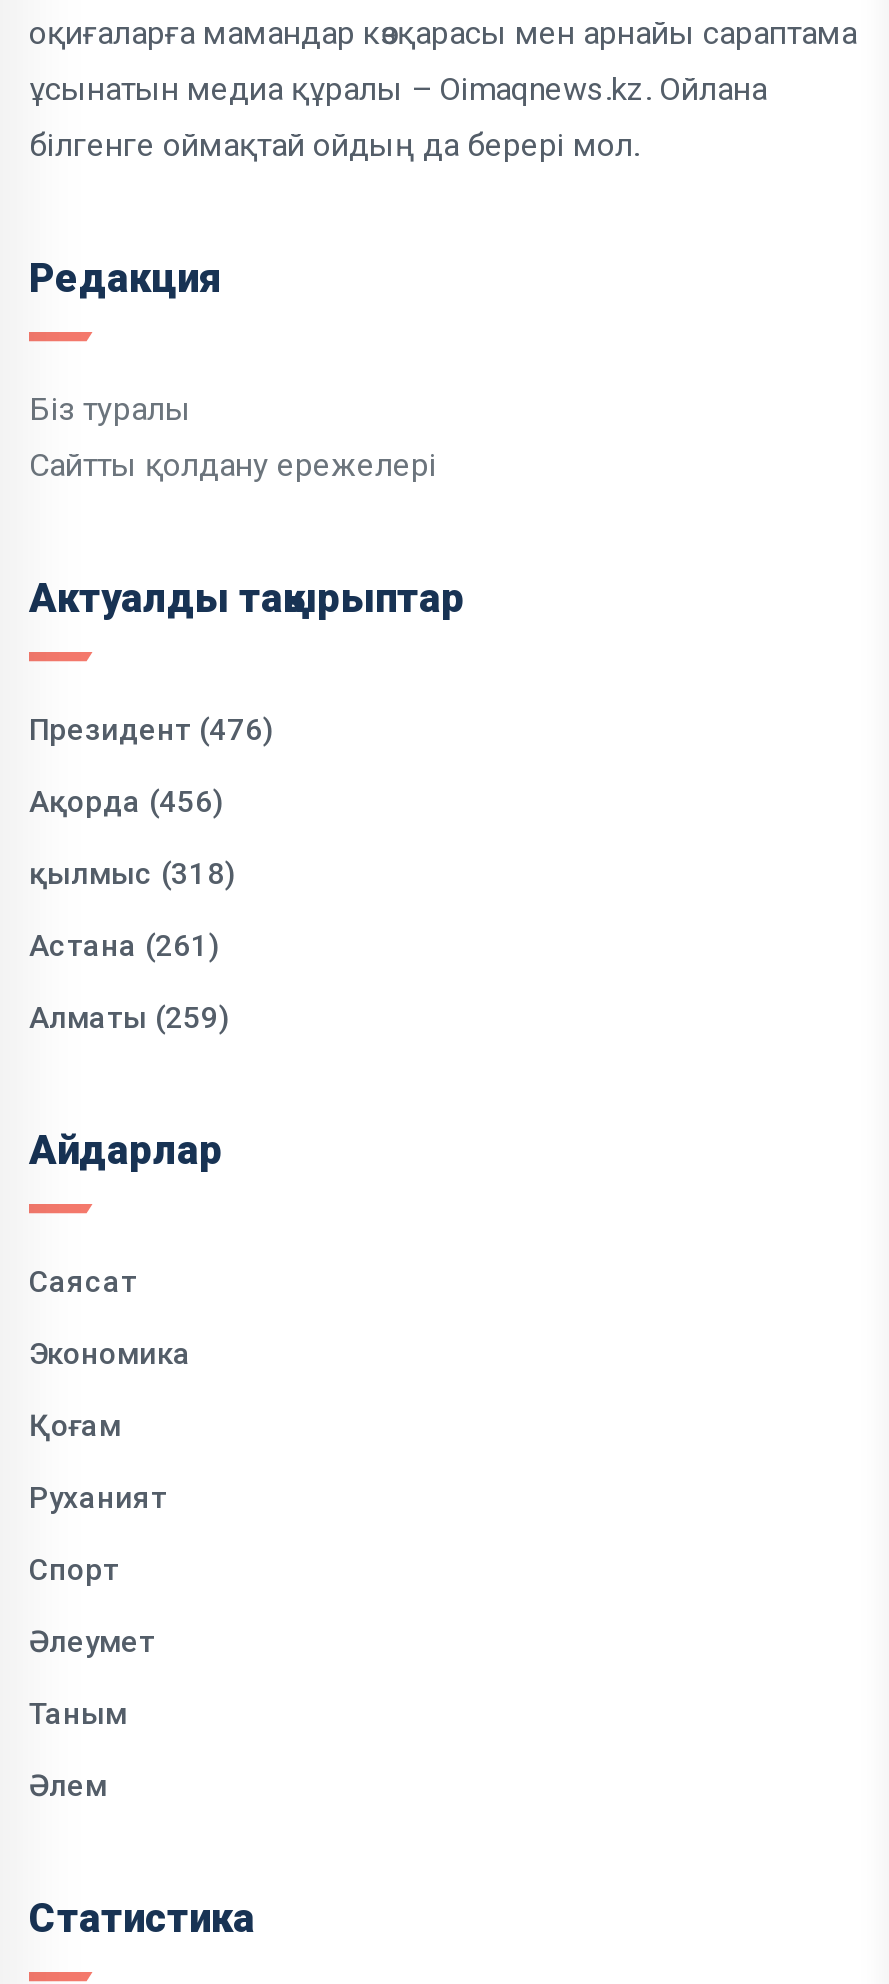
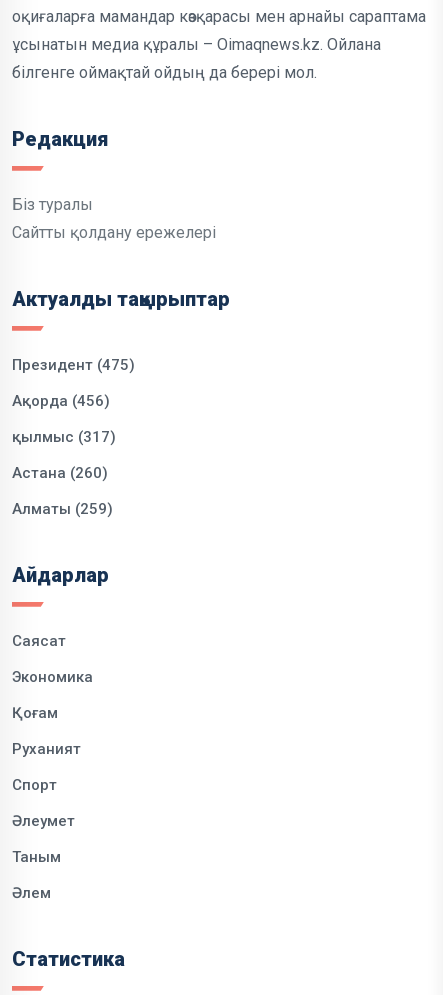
[29,711,275,747] Президент (476) -> [12,356,135,374] Президент (475)
[29,855,237,891] қылмыс (318) -> [12,428,116,446] қылмыс (317)
[29,927,221,963] Астана (261) -> [12,464,108,482] Астана (260)

